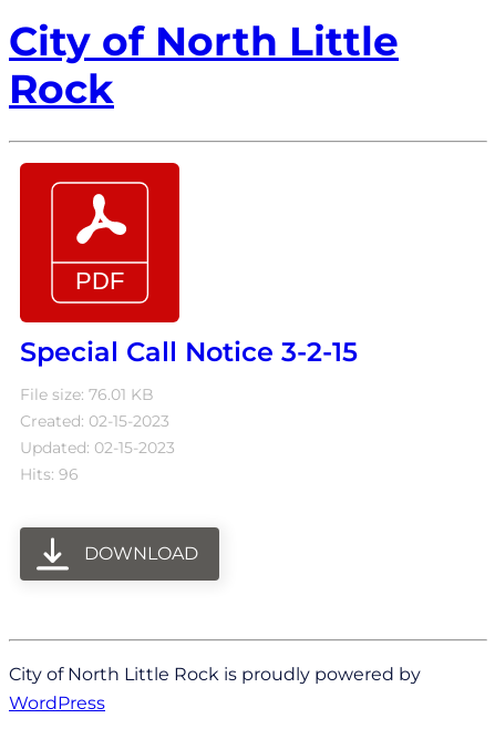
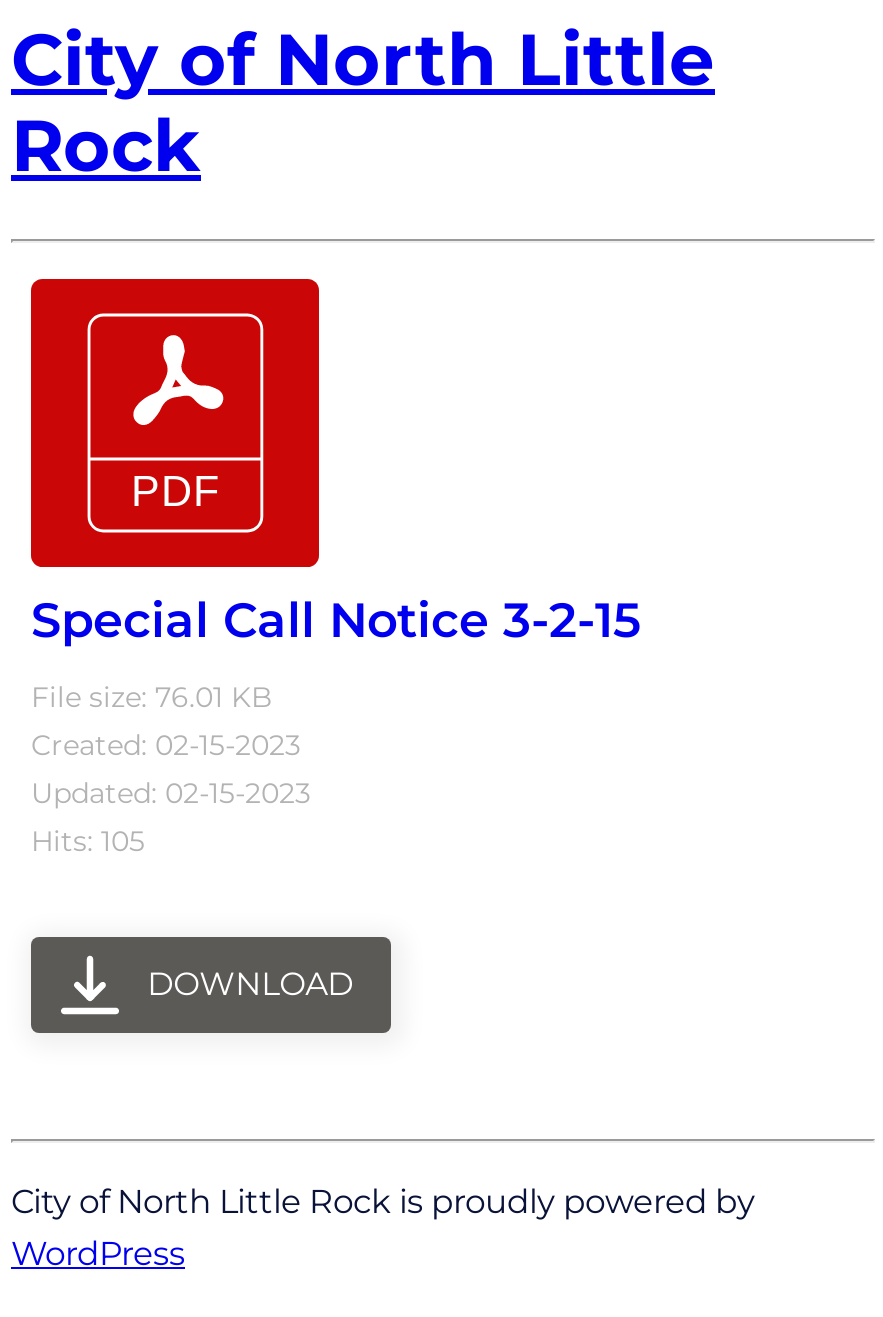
[20,464,79,484] Hits: 96 -> [31,822,145,858] Hits: 105

